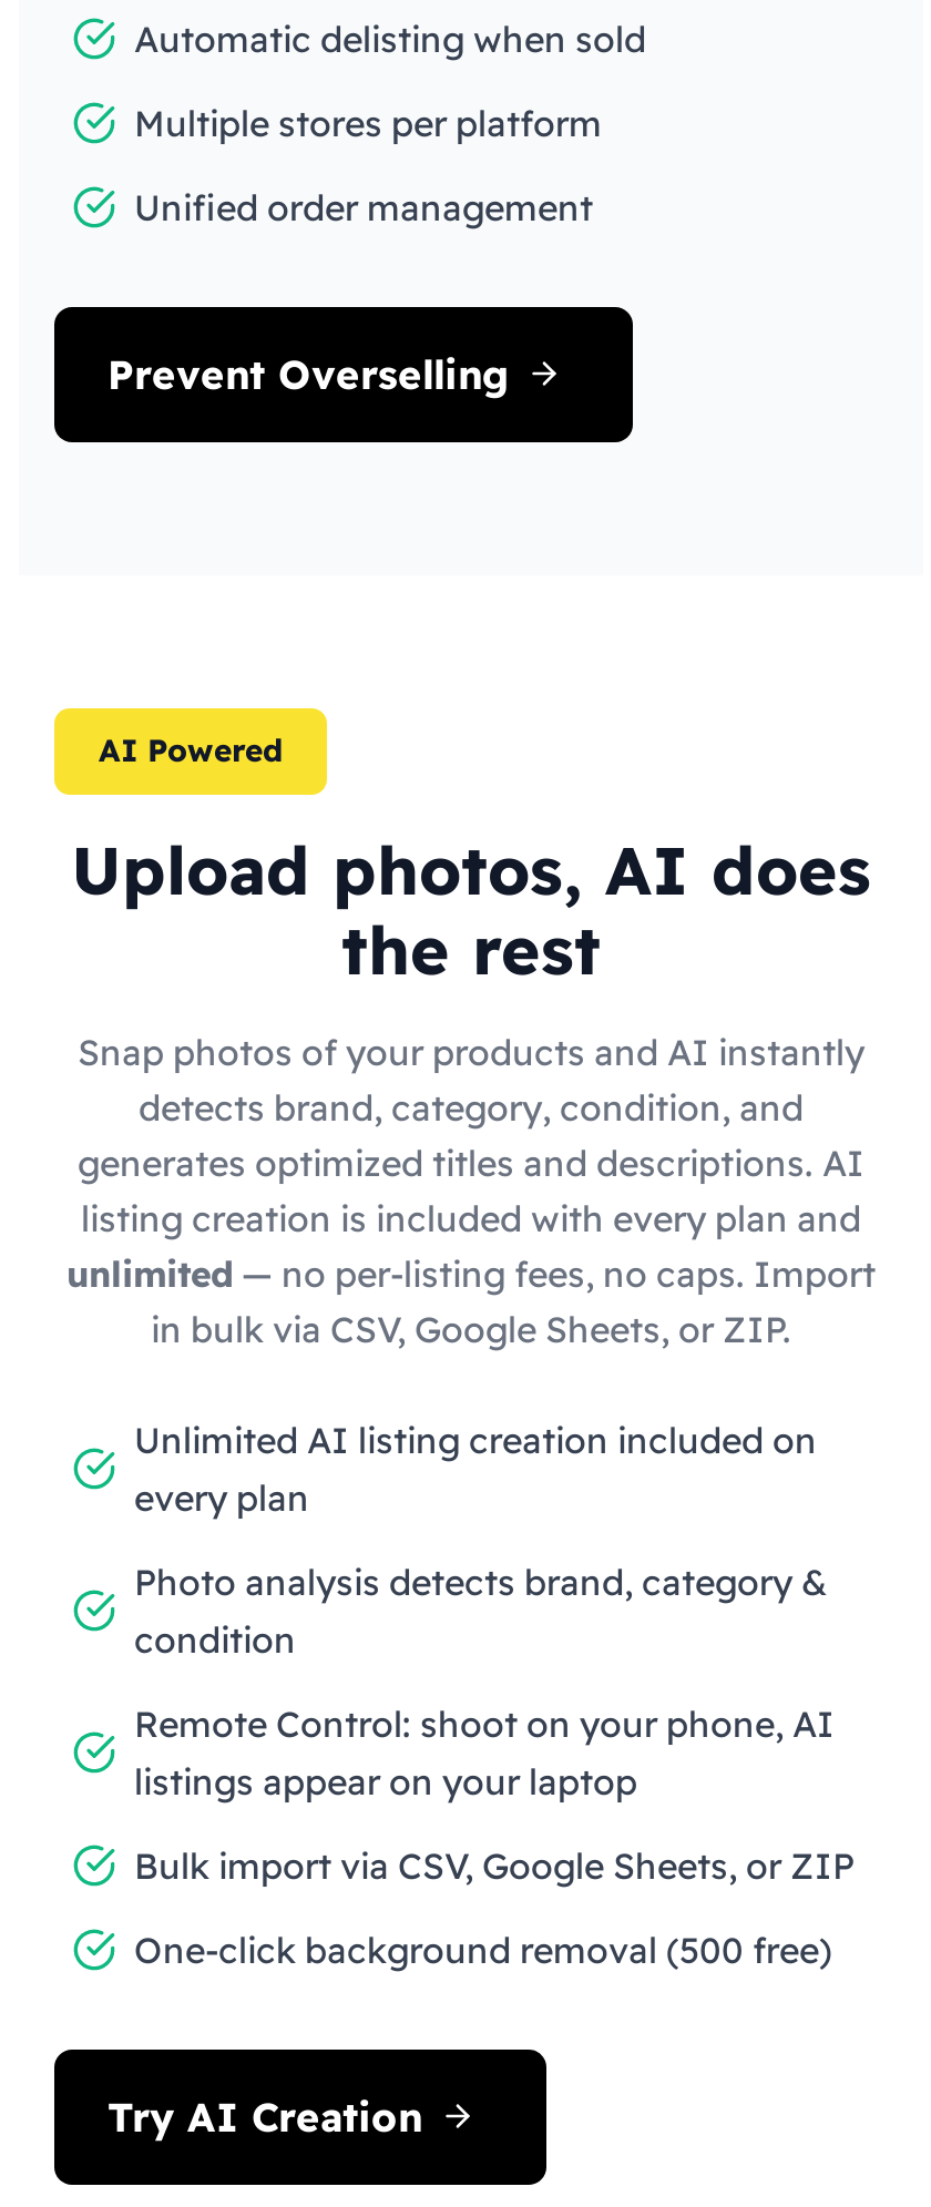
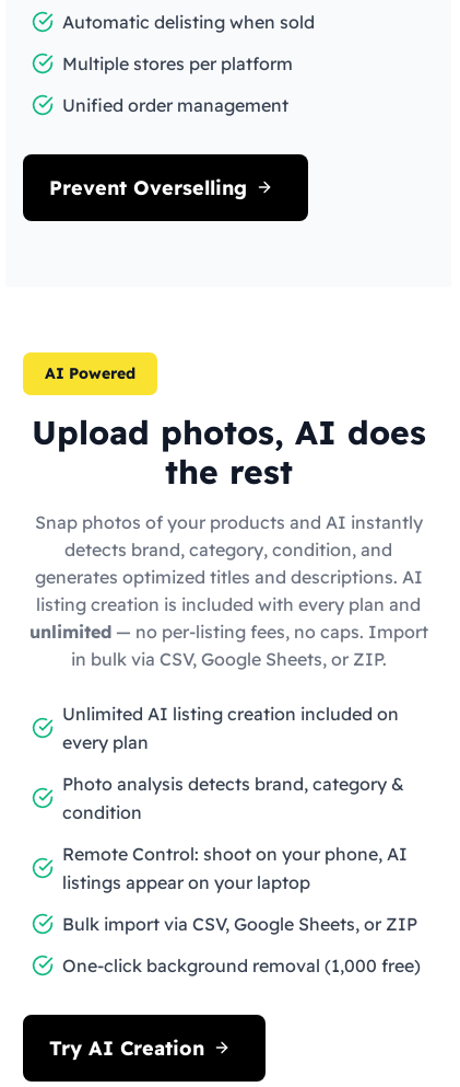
[134,1927,832,1972] One-click background removal (500 free) -> [62,954,421,976] One-click background removal (1,000 free)

